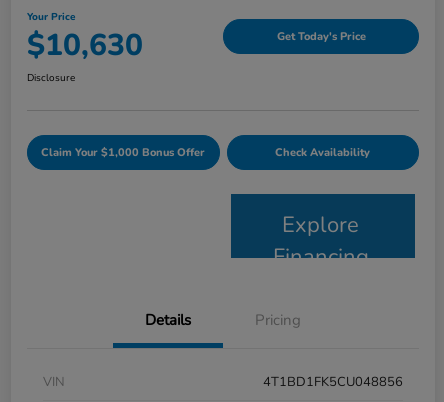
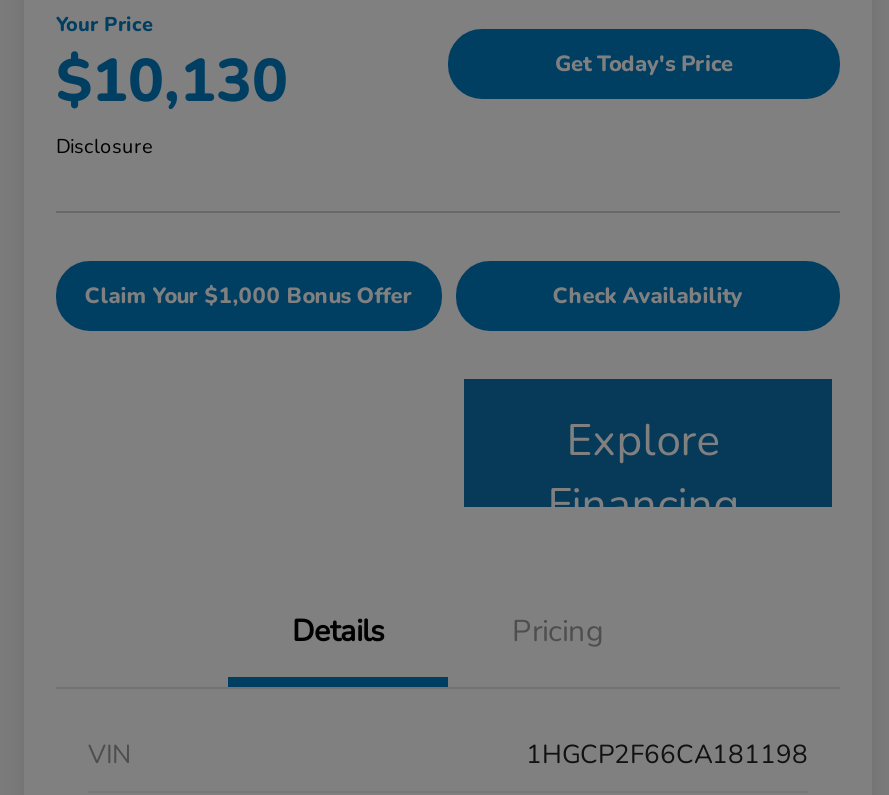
[27,25,143,66] $10,630 -> [56,41,288,123] $10,130
[263,373,403,391] 4T1BD1FK5CU048856 -> [526,737,808,773] 1HGCP2F66CA181198

